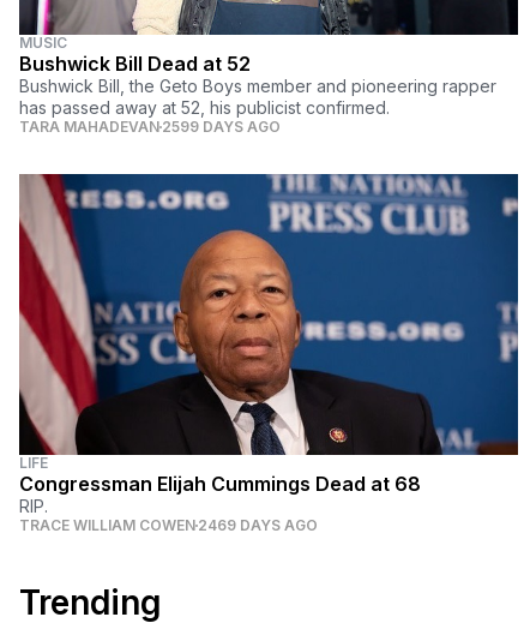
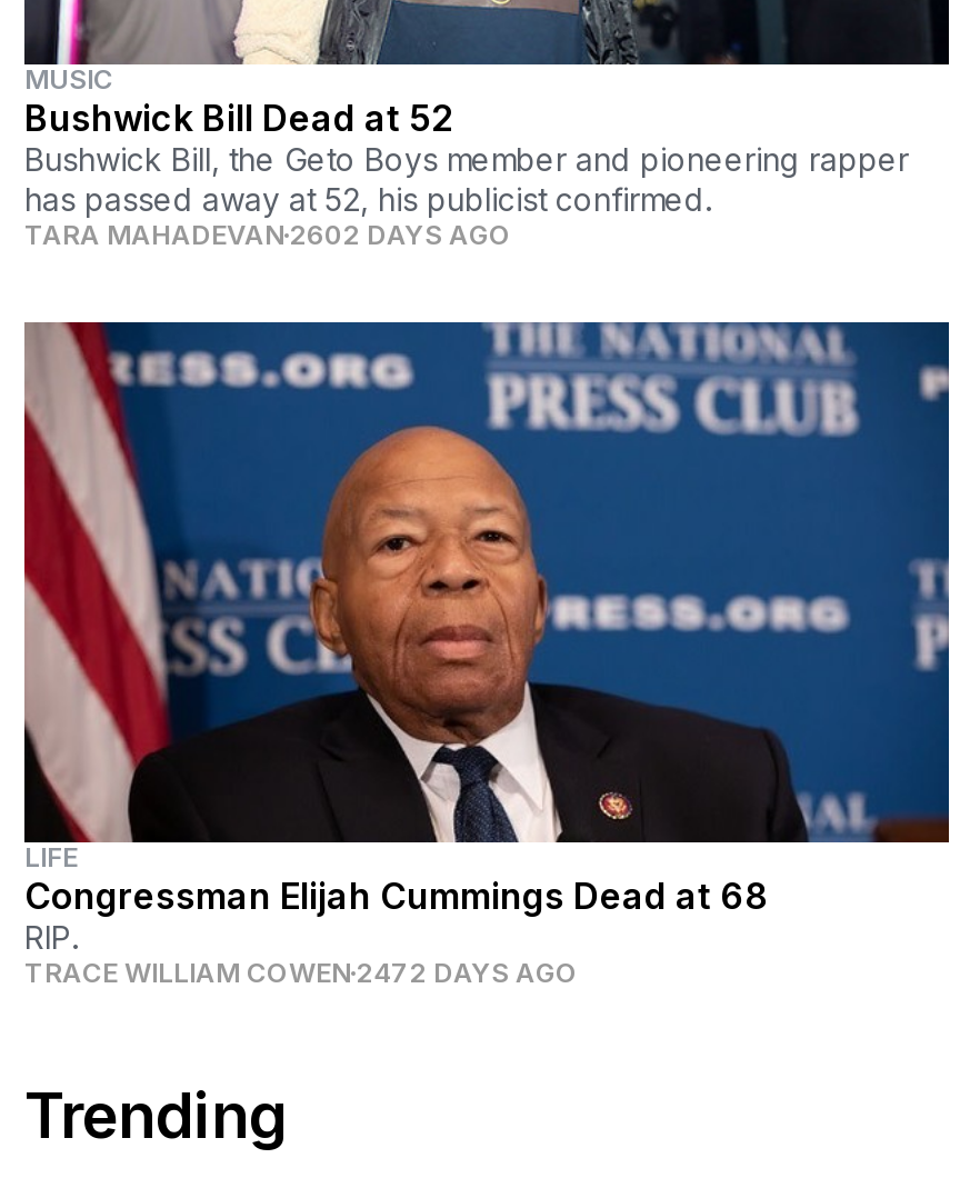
[19,117,281,135] TARA MAHADEVAN 2599 DAYS AGO -> [24,217,511,250] TARA MAHADEVAN 2602 DAYS AGO
[19,516,318,534] TRACE WILLIAM COWEN 2469 DAYS AGO -> [24,956,578,989] TRACE WILLIAM COWEN 2472 DAYS AGO

